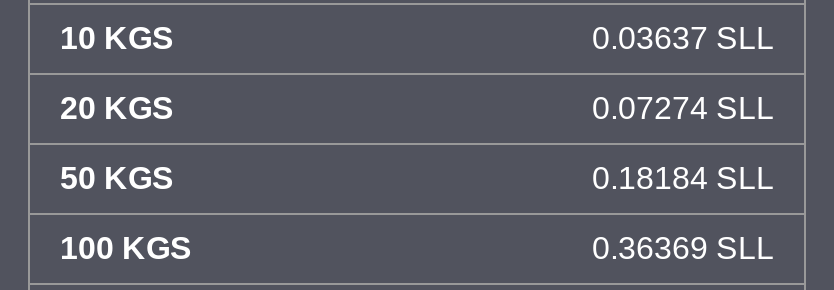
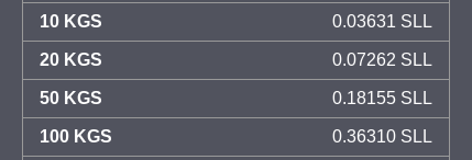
[592,21,774,55] 0.03637 SLL -> [332,12,432,31] 0.03631 SLL
[592,91,774,125] 0.07274 SLL -> [332,50,432,69] 0.07262 SLL
[592,161,774,195] 0.18184 SLL -> [332,89,432,107] 0.18155 SLL
[592,231,774,265] 0.36369 SLL -> [332,127,432,146] 0.36310 SLL

